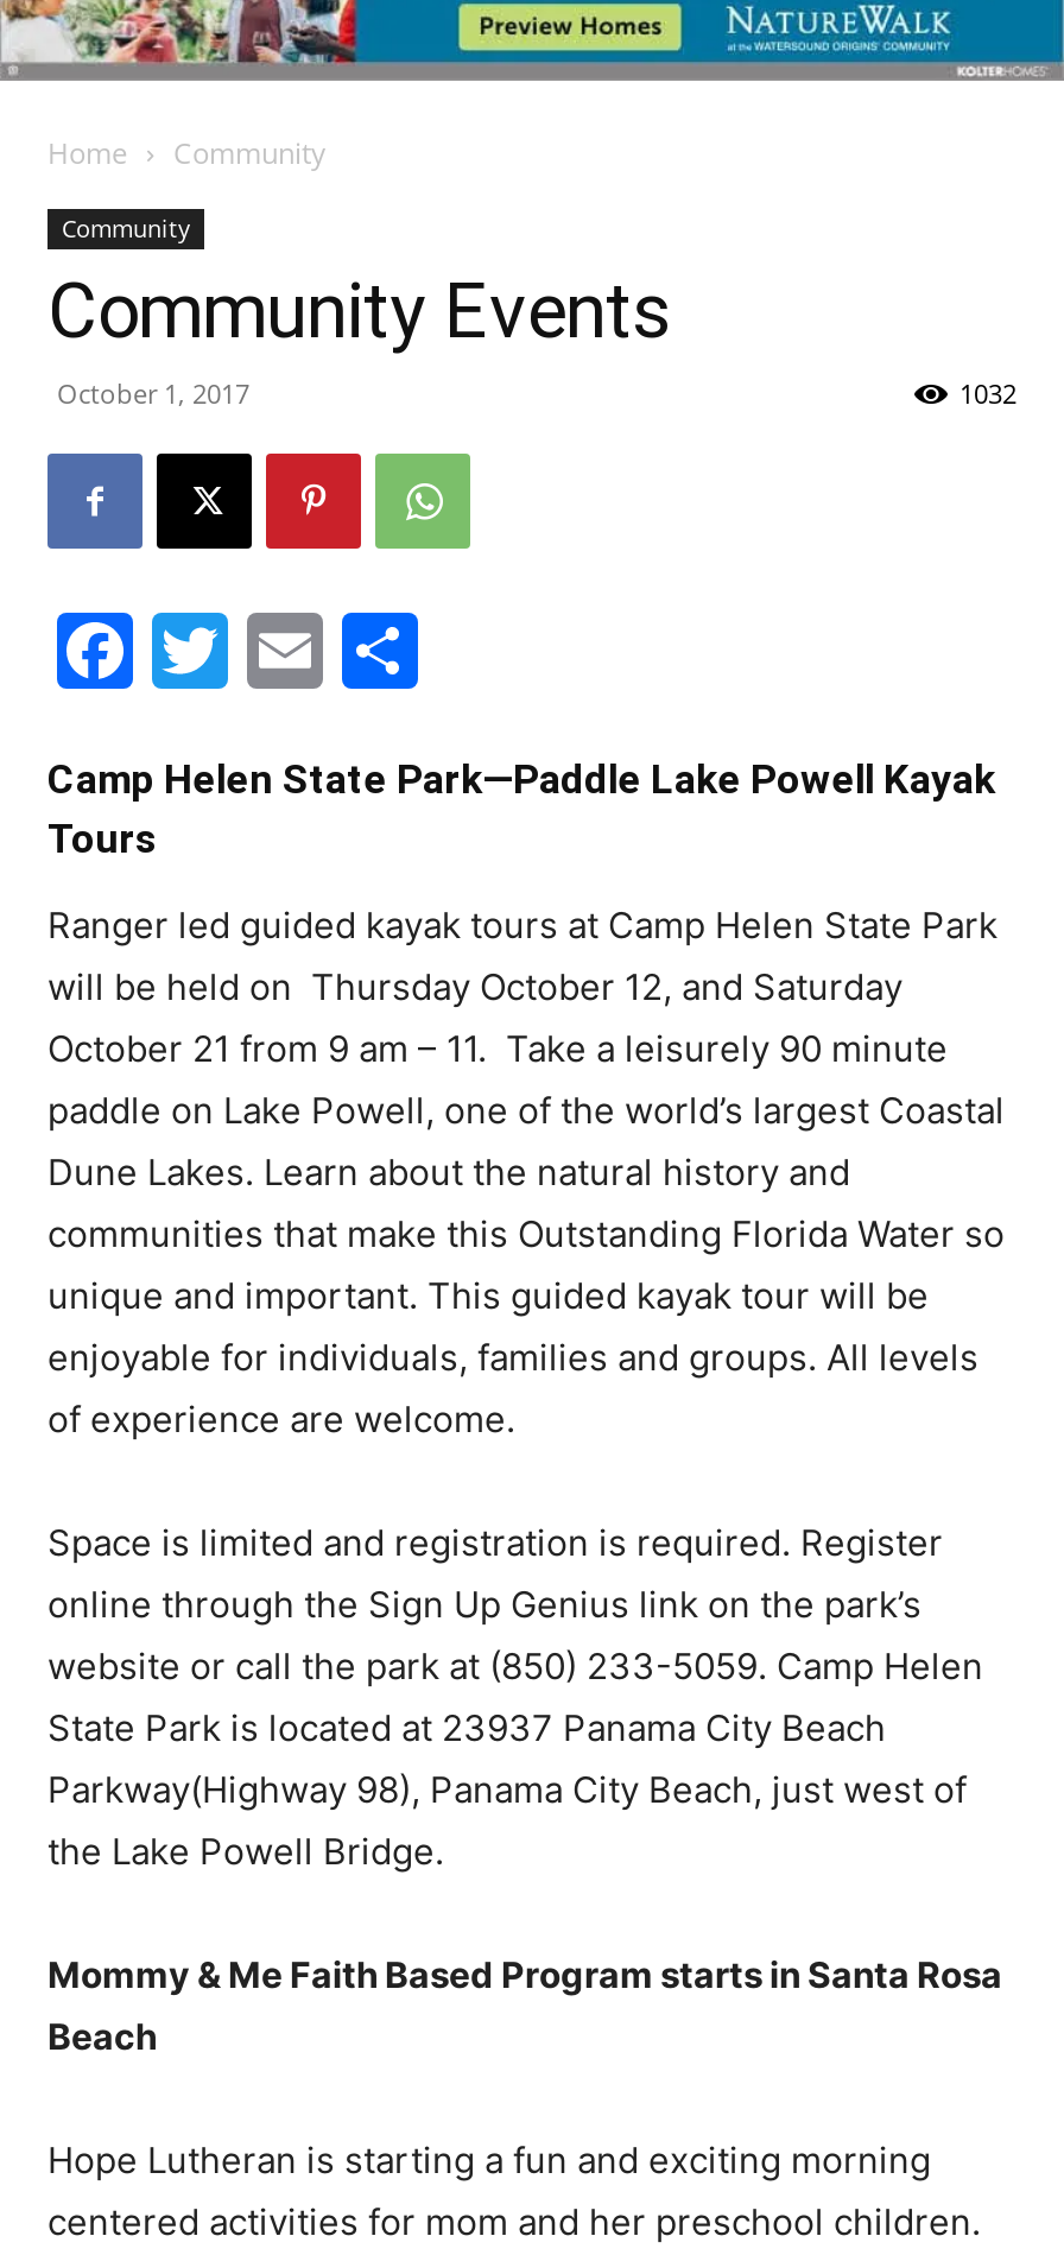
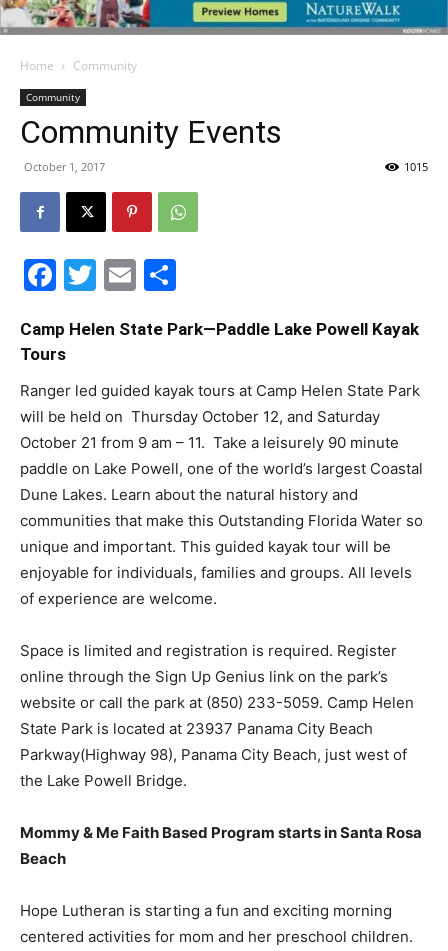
[959,375,1016,411] 1032 -> [404,159,428,174] 1015

